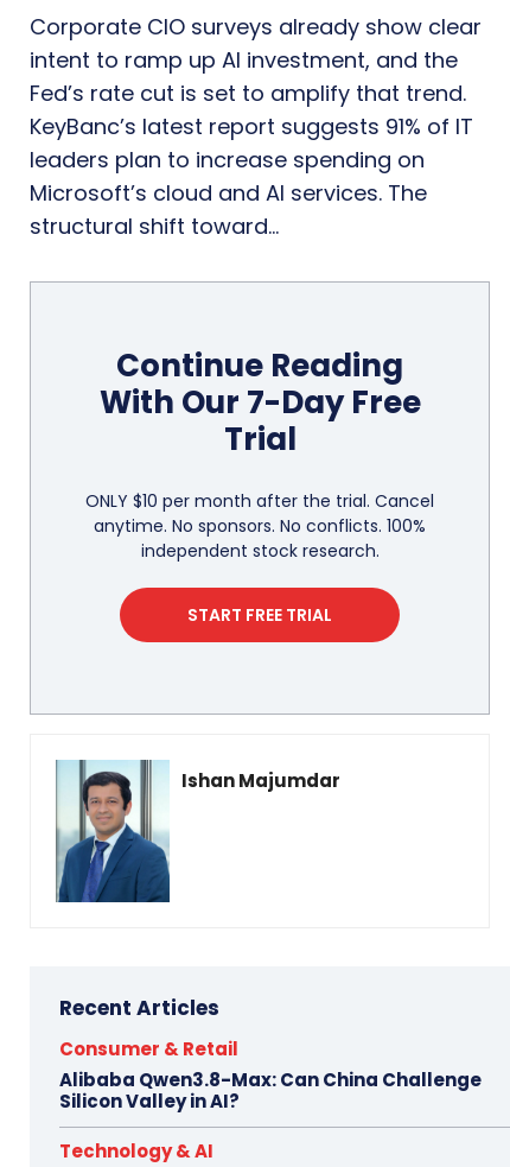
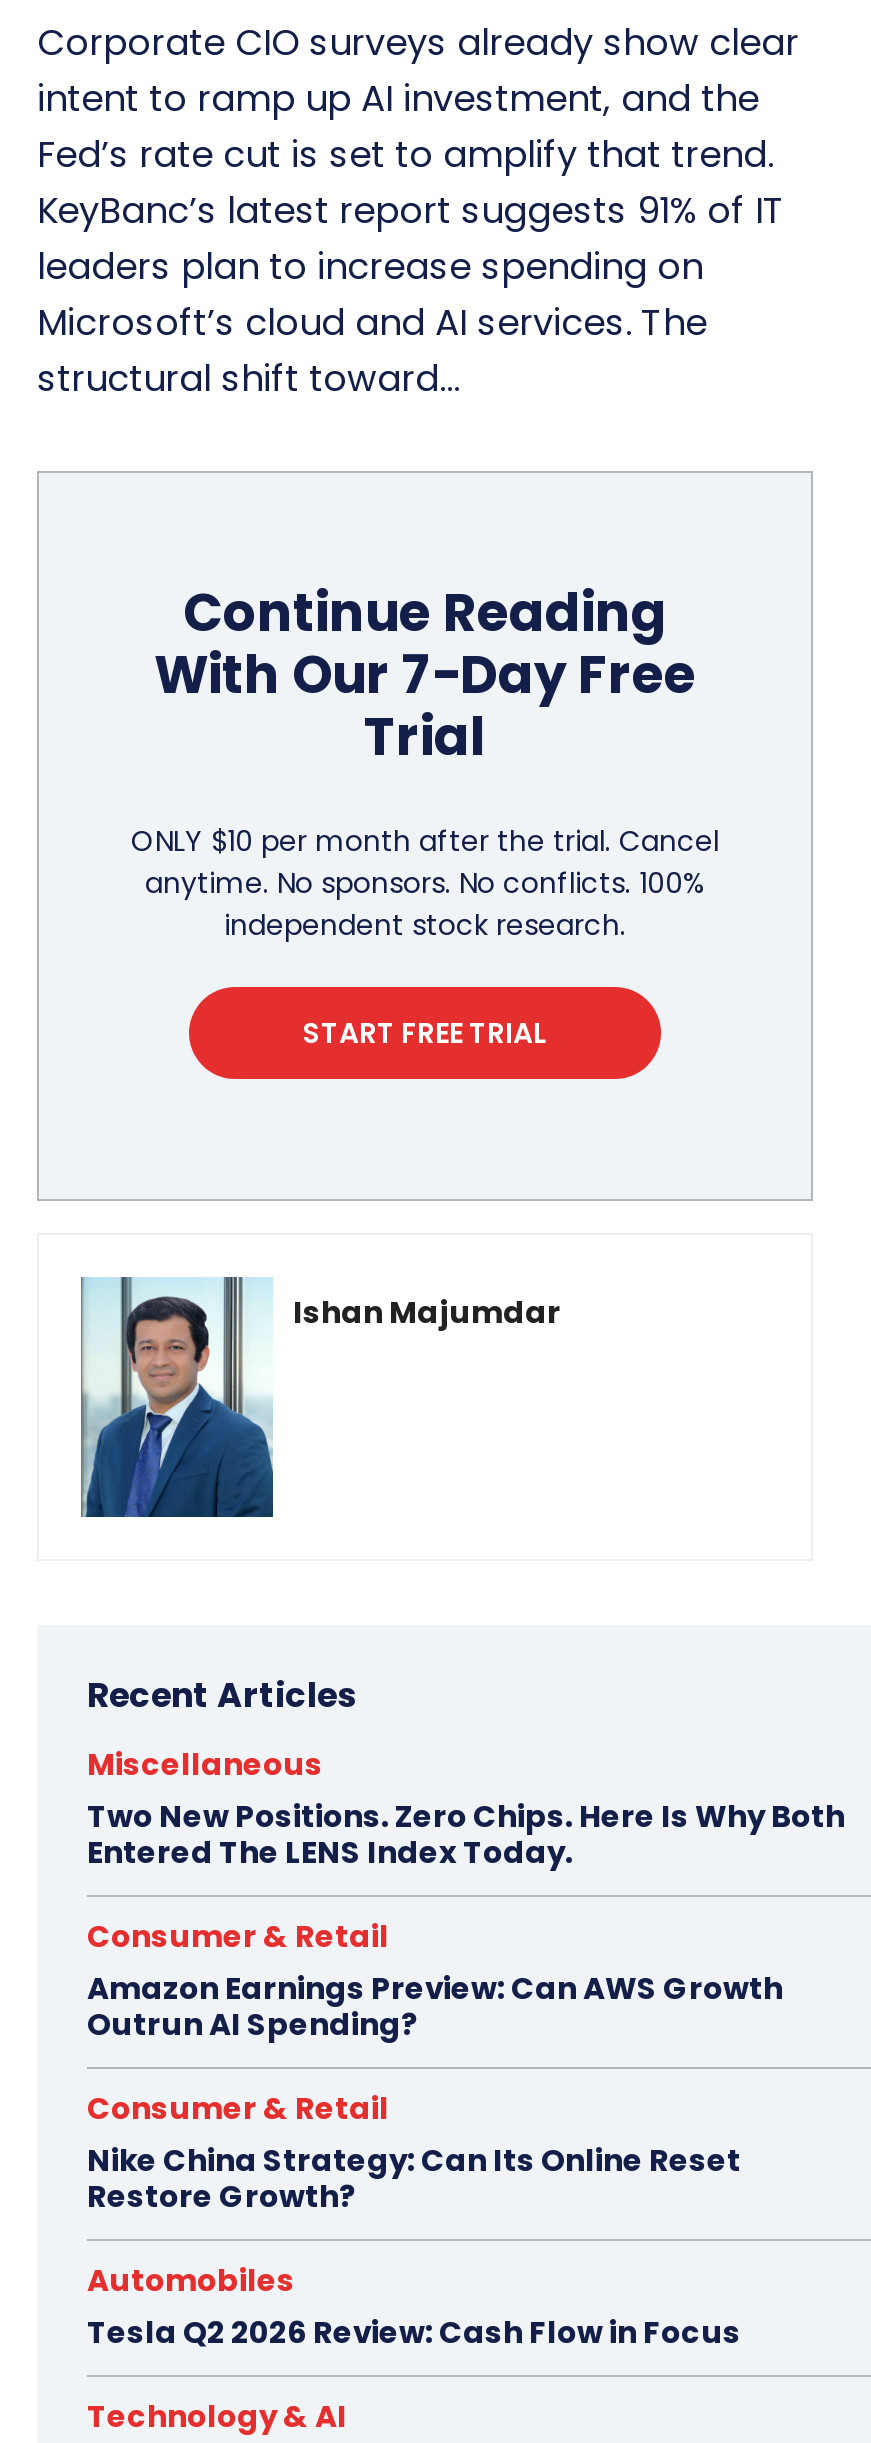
none -> [87,1744,845,1874] Miscellaneous | Two New Positions. Zero Chips. Here Is Why Both | Entered The LENS Index Today.
[59,1068,482,1114] Alibaba Qwen3.8-Max: Can China Challenge | Silicon Valley in AI? -> [87,1968,783,2354] Amazon Earnings Preview: Can AWS Growth | Outrun AI Spending? | Consumer & Retail | Nike China Strategy: Can Its Online Reset | Restore Growth? | Automobiles | Tesla Q2 2026 Review: Cash Flow in Focus

